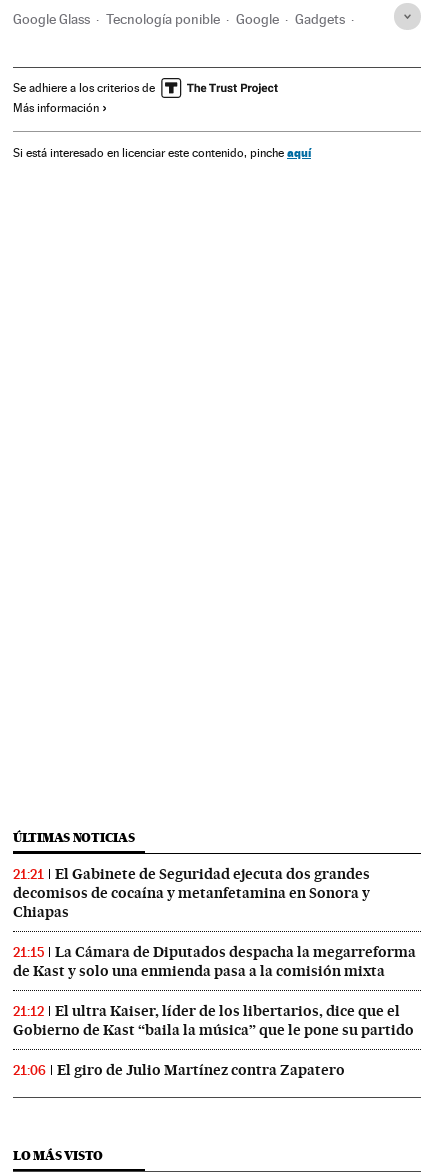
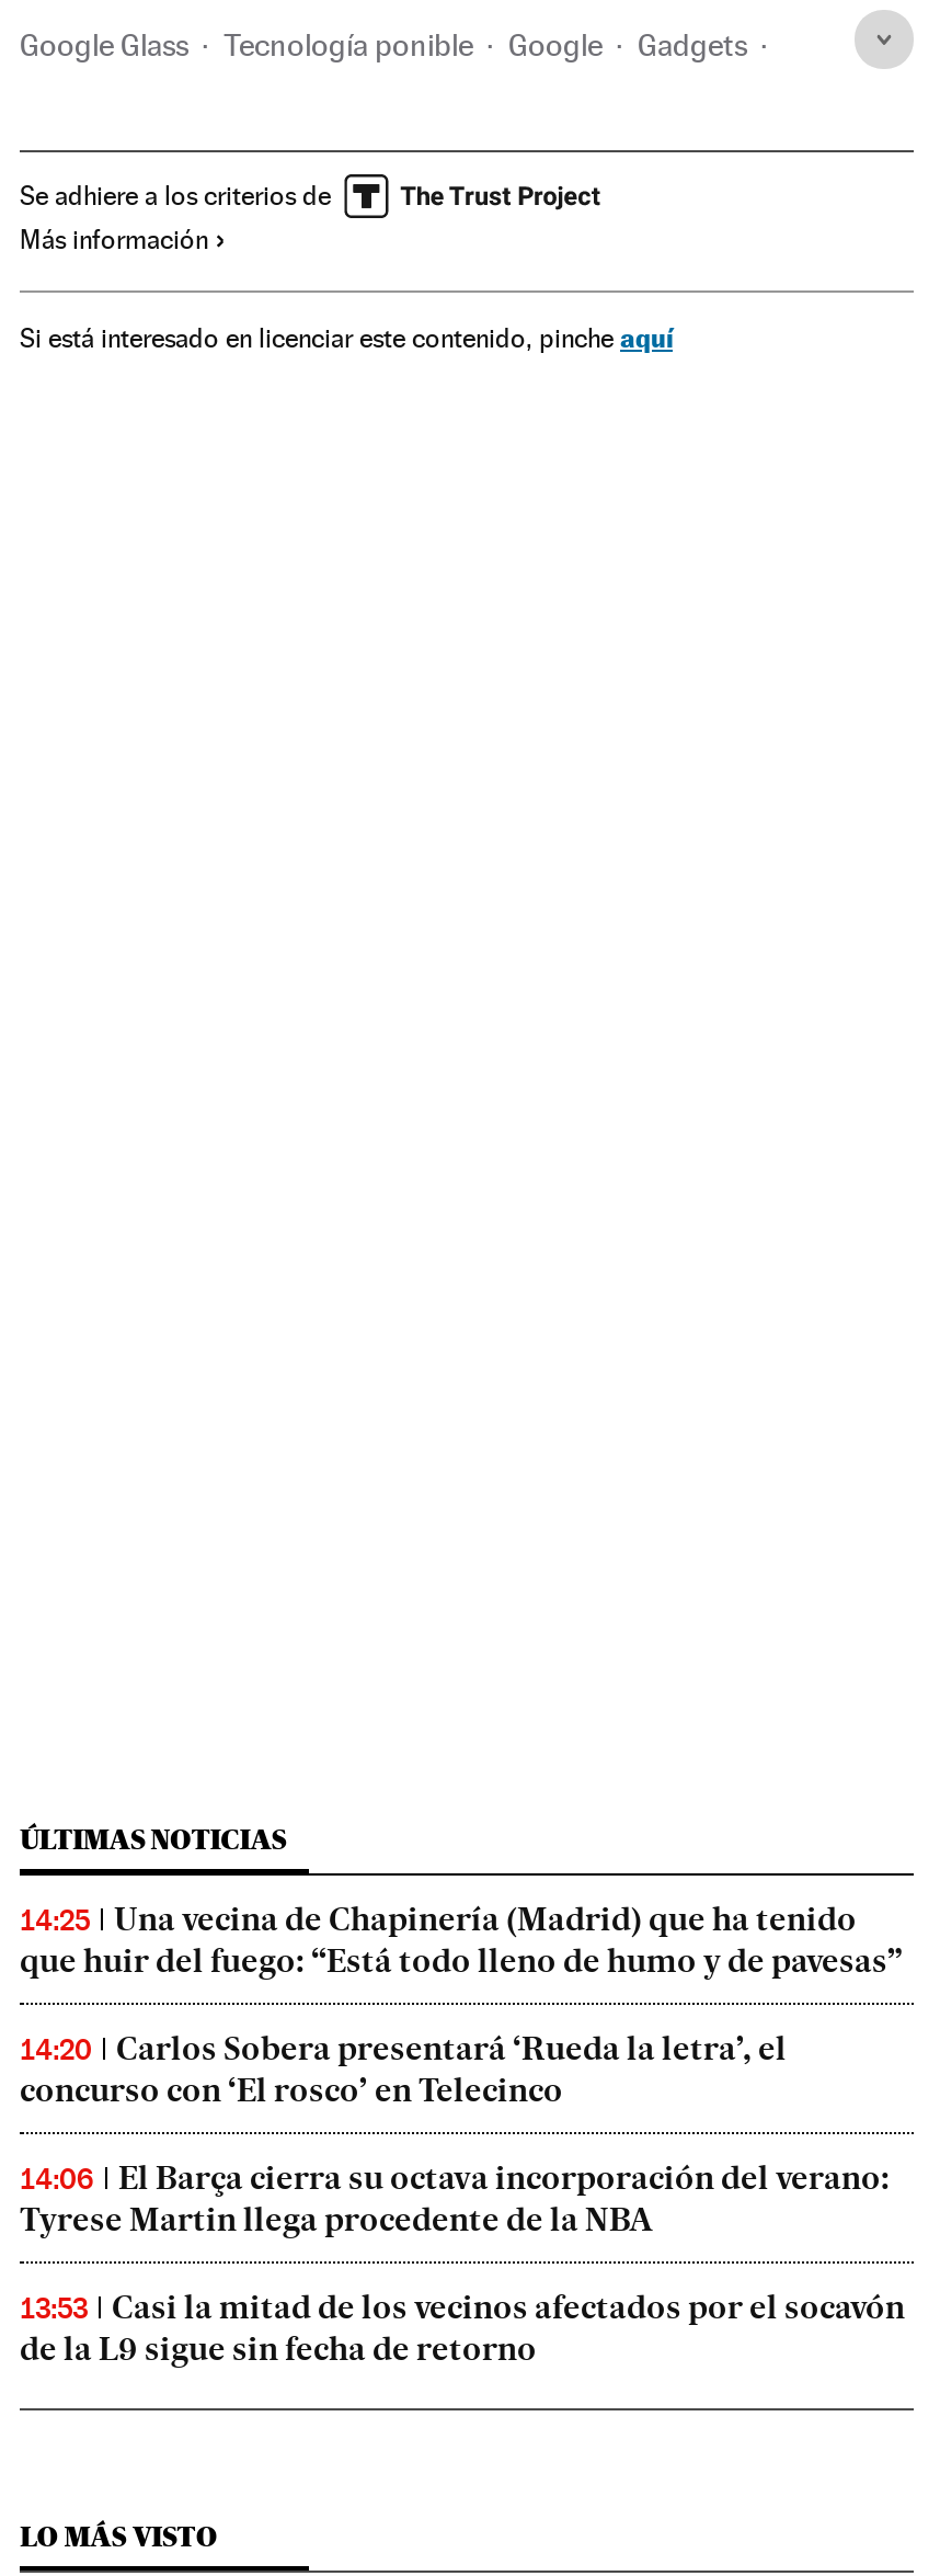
[13,865,370,921] 21:21 | El Gabinete de Seguridad ejecuta dos grandes | decomisos de cocaína y metanfetamina en Sonora y | Chiapas -> [20,1900,903,1981] 14:25 | Una vecina de Chapinería (Madrid) que ha tenido | que huir del fuego: “Está todo lleno de humo y de pavesas”
[13,943,416,980] 21:15 | La Cámara de Diputados despacha la megarreforma | de Kast y solo una enmienda pasa a la comisión mixta -> [20,2029,787,2110] 14:20 | Carlos Sobera presentará ‘Rueda la letra’, el | concurso con ‘El rosco’ en Telecinco
[13,1002,414,1039] 21:12 | El ultra Kaiser, líder de los libertarios, dice que el | Gobierno de Kast “baila la música” que le pone su partido -> [20,2158,890,2239] 14:06 | El Barça cierra su octava incorporación del verano: | Tyrese Martin llega procedente de la NBA
[13,1061,345,1079] 21:06 | El giro de Julio Martínez contra Zapatero -> [20,2288,905,2369] 13:53 | Casi la mitad de los vecinos afectados por el socavón | de la L9 sigue sin fecha de retorno

